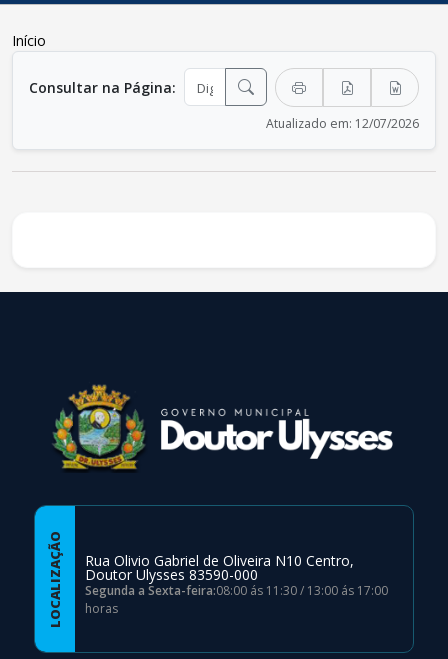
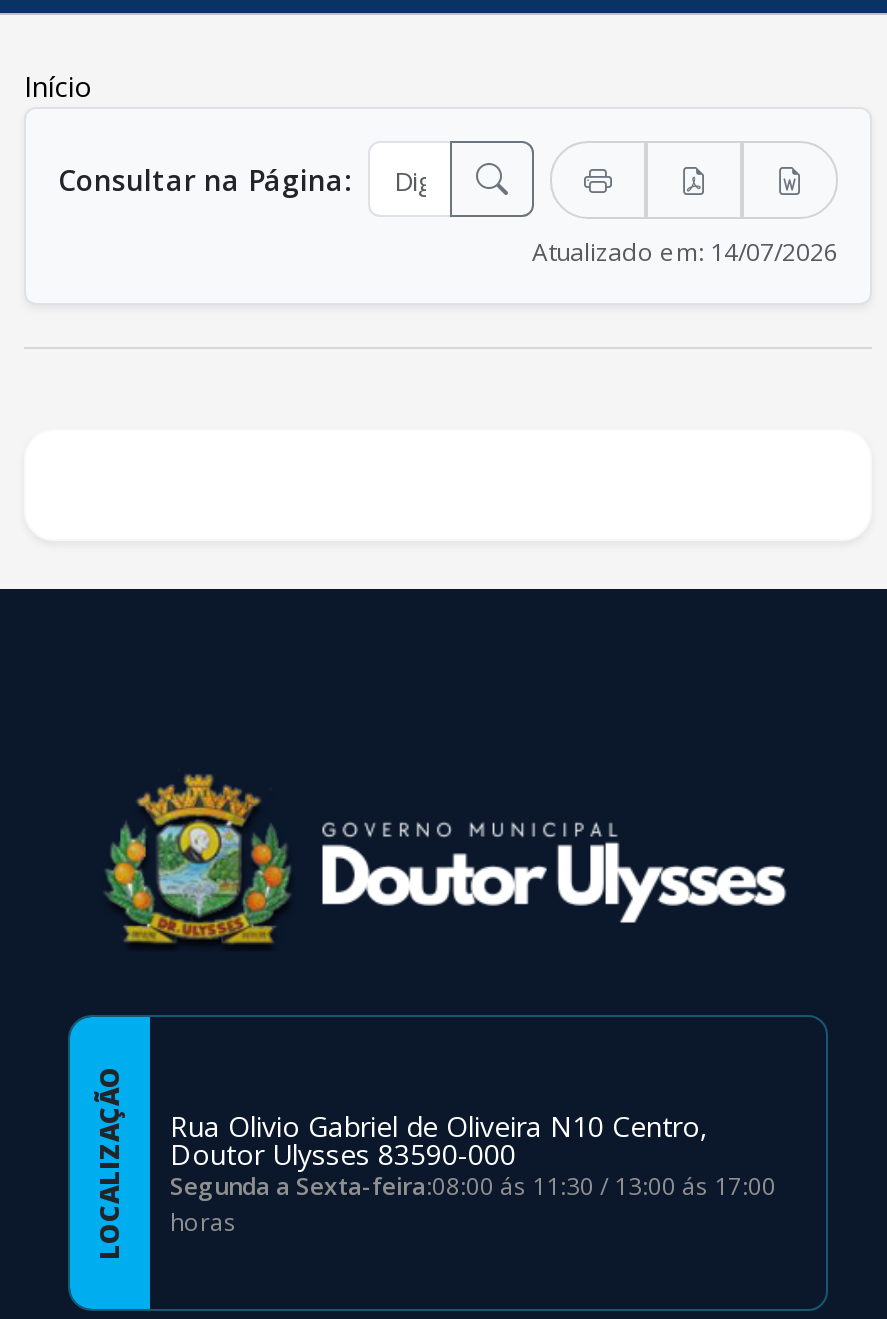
[266,115,419,132] Atualizado em: 12/07/2026 -> [532,235,838,269] Atualizado em: 14/07/2026

